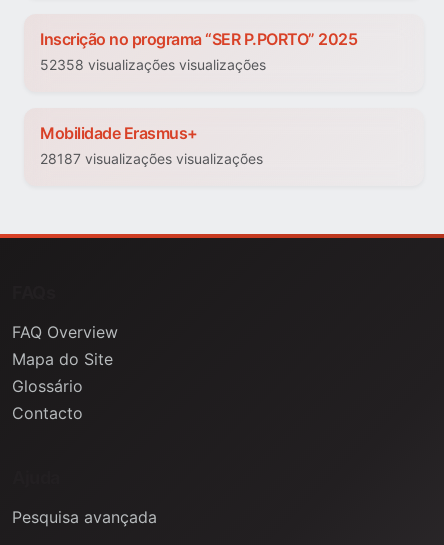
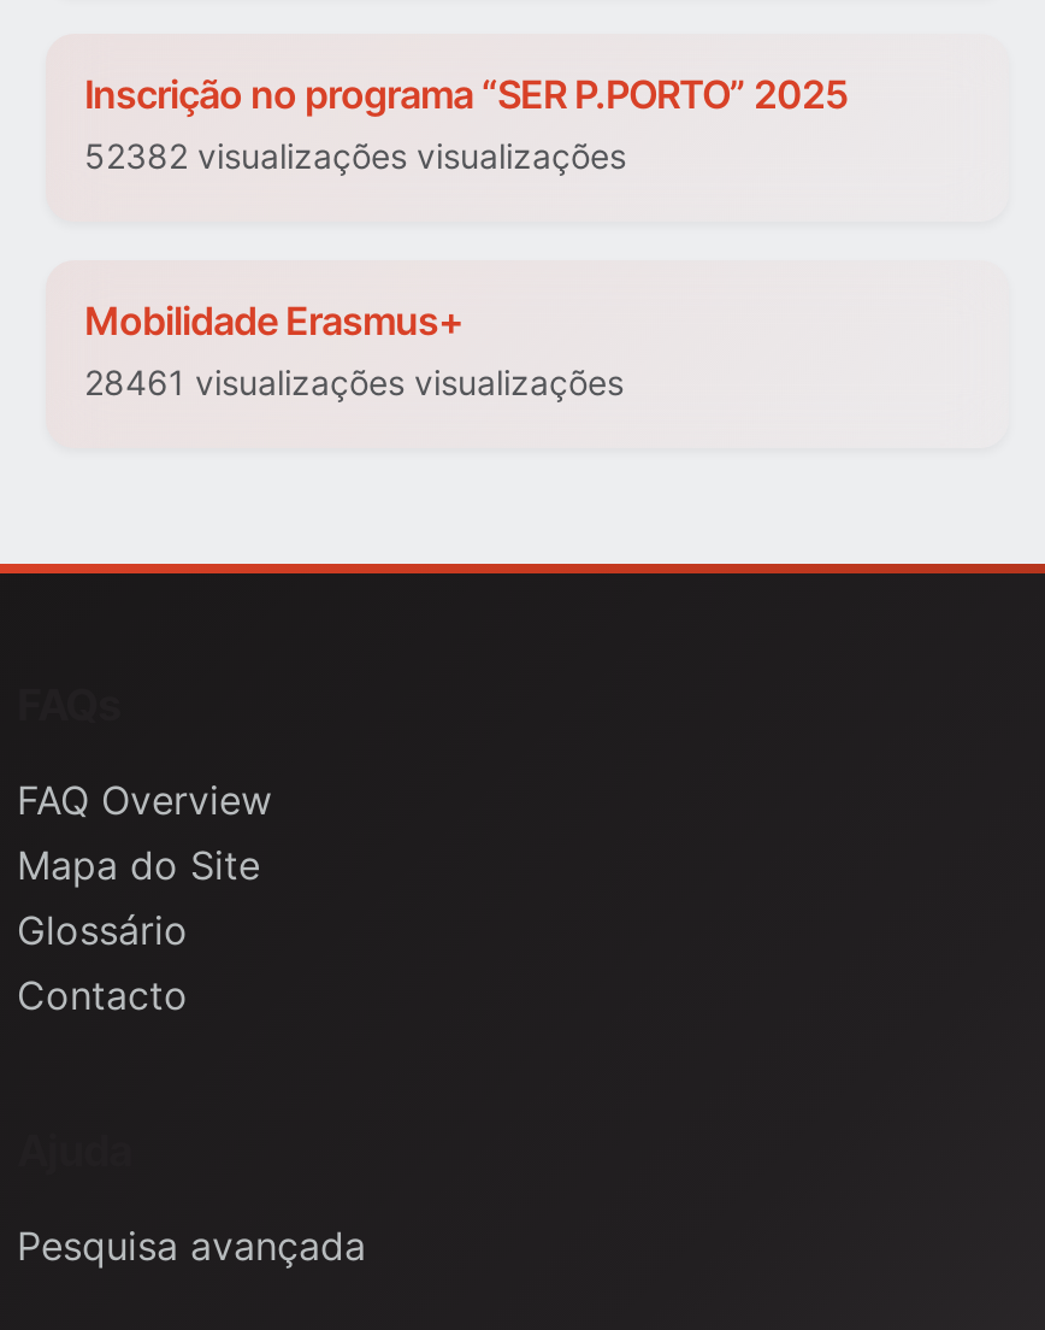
[40,56,266,73] 52358 visualizações visualizações -> [84,136,626,177] 52382 visualizações visualizações
[40,150,263,167] 28187 visualizações visualizações -> [84,363,624,404] 28461 visualizações visualizações

